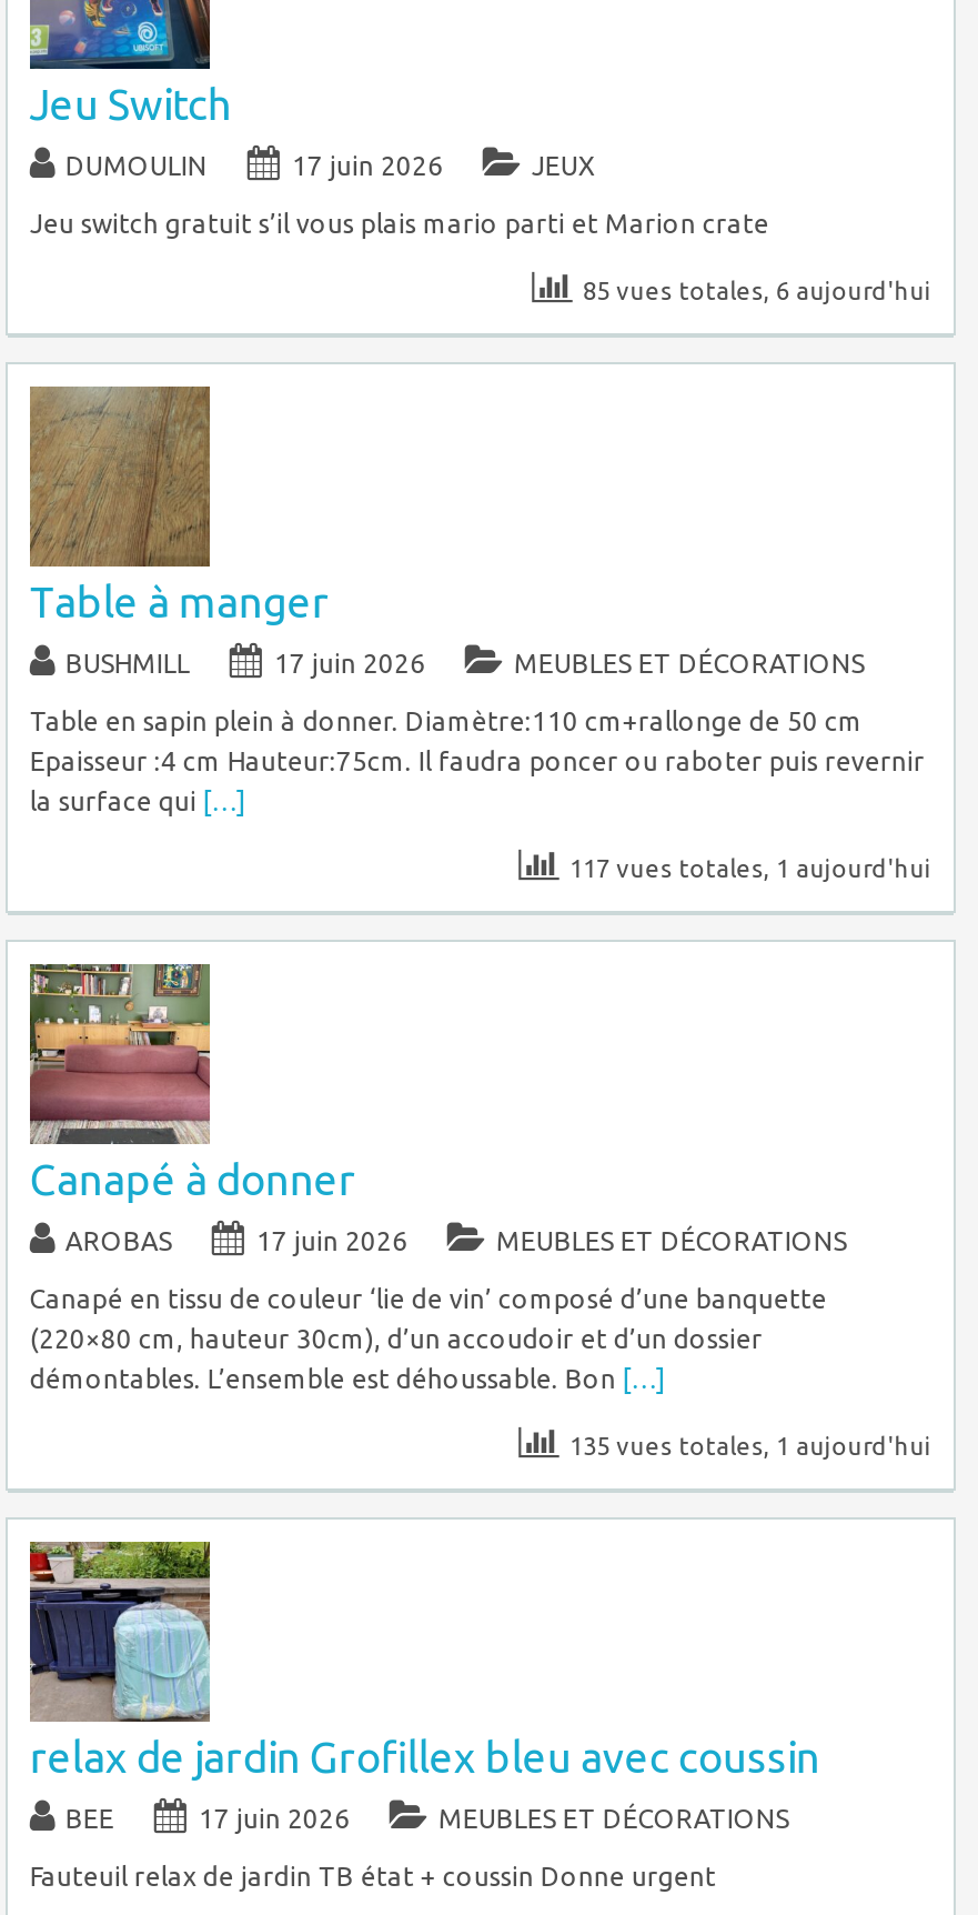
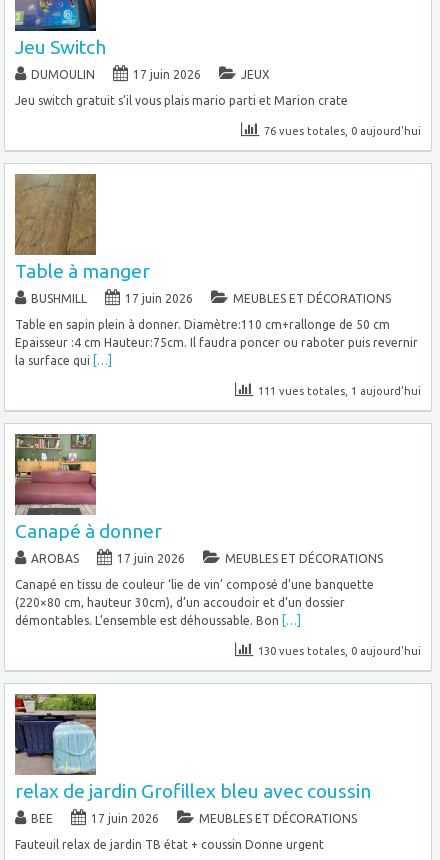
[583,278,932,305] 85 vues totales, 6 aujourd'hui -> [264,125,421,137] 76 vues totales, 0 aujourd'hui
[570,856,932,882] 117 vues totales, 1 aujourd'hui -> [258,385,421,397] 111 vues totales, 1 aujourd'hui
[570,1434,932,1460] 135 vues totales, 1 aujourd'hui -> [258,645,421,657] 130 vues totales, 0 aujourd'hui

